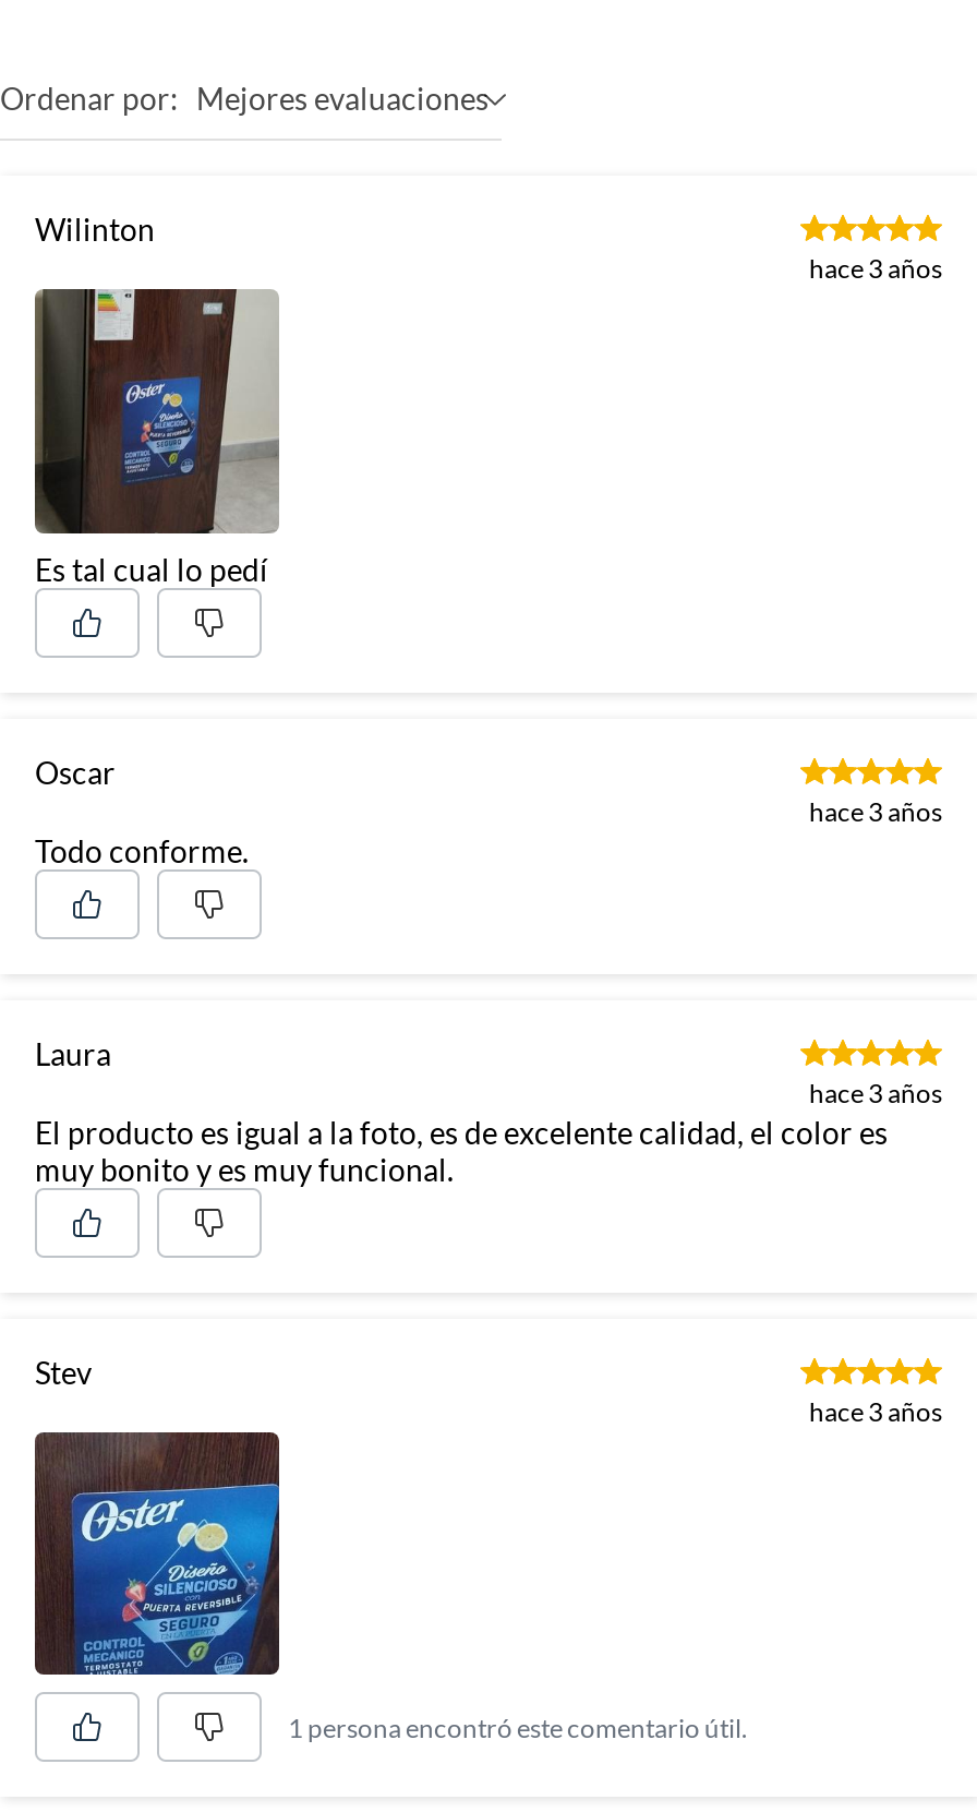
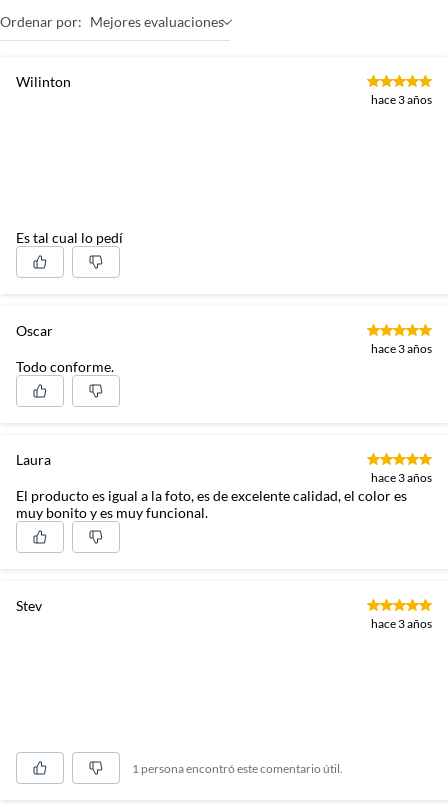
[33,287,281,536] [image] -> none
[33,1430,281,1677] [image] -> none

